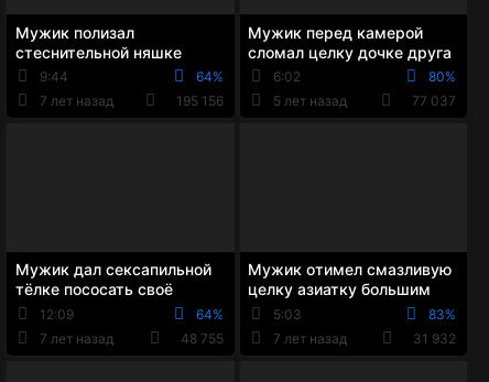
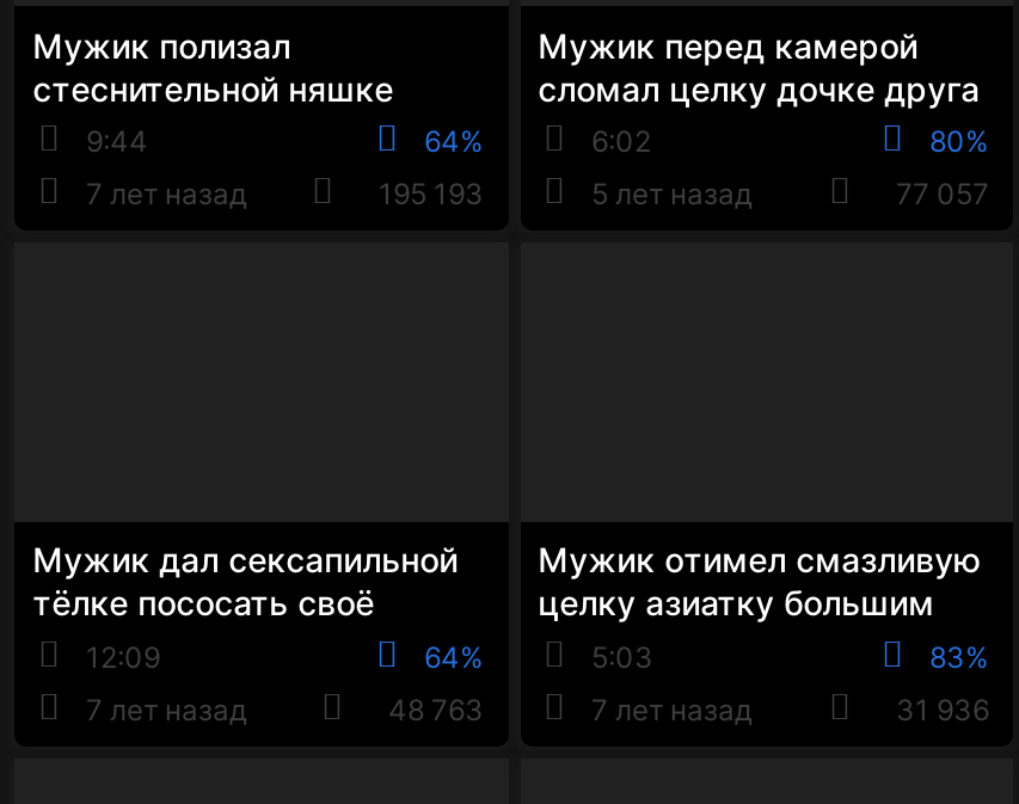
[176,93,223,110] 195 156 -> [379,177,484,213] 195 193
[412,93,456,110] 77 037 -> [896,177,989,213] 77 057
[180,330,223,346] 48 755 -> [388,691,484,727] 48 763
[413,330,456,346] 31 932 -> [896,691,989,727] 31 936

